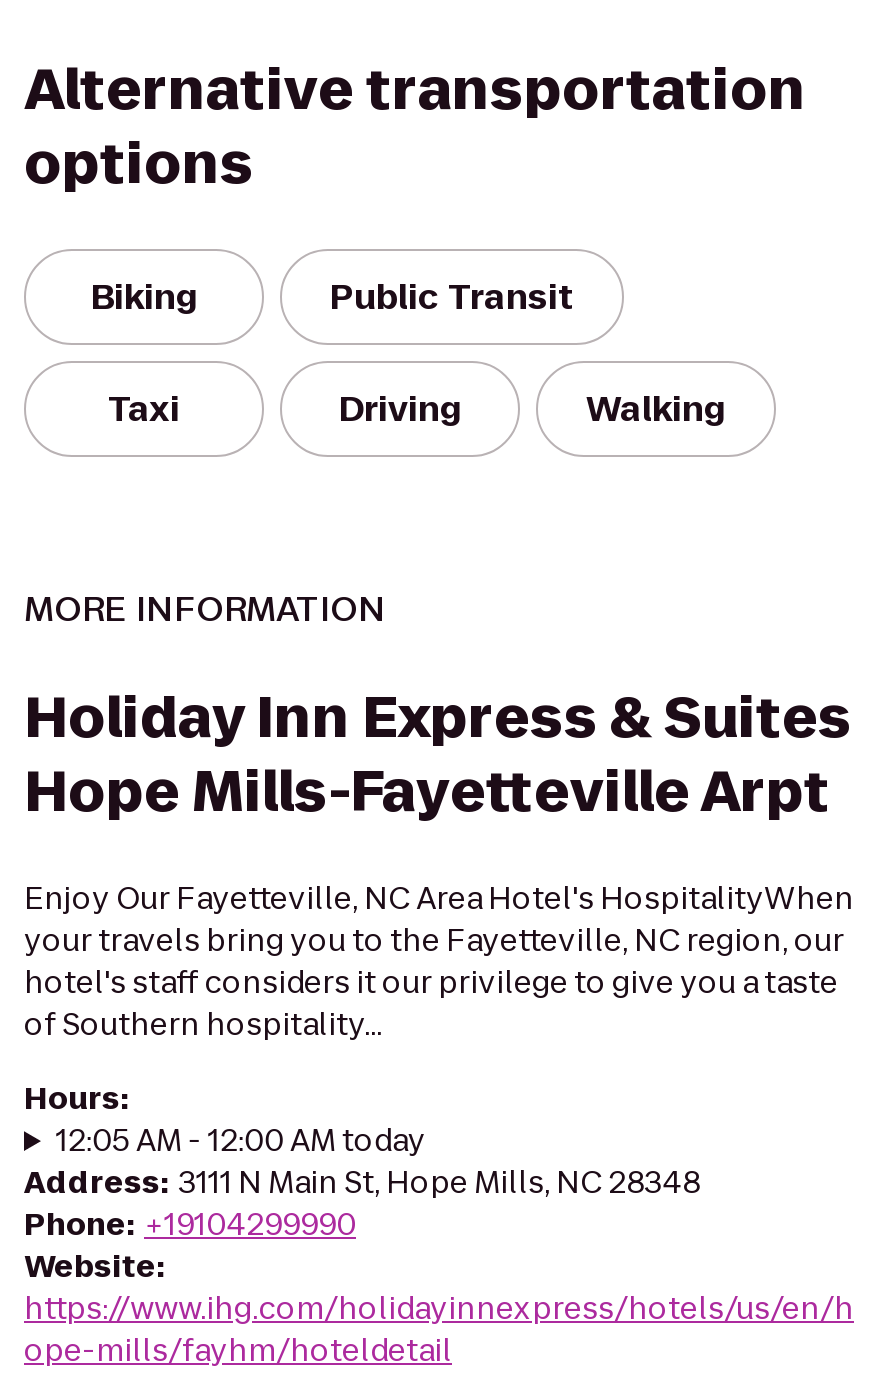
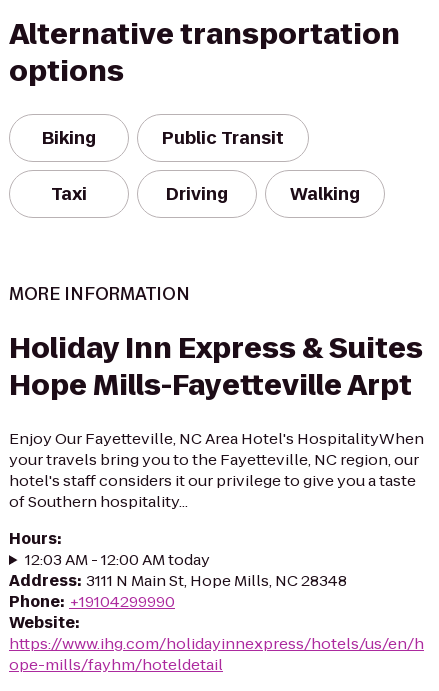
[56,1119,426,1161] 12:05 AM - 12:00 AM today -> [25,549,210,570] 12:03 AM - 12:00 AM today

